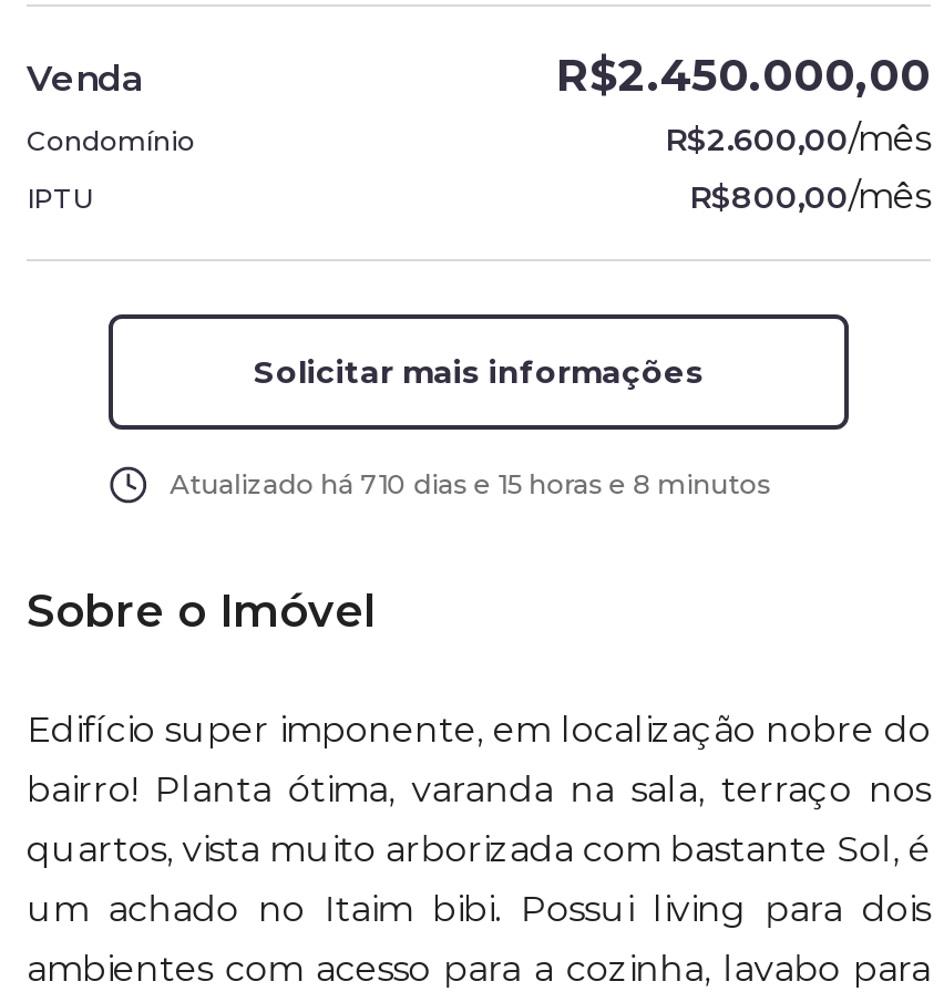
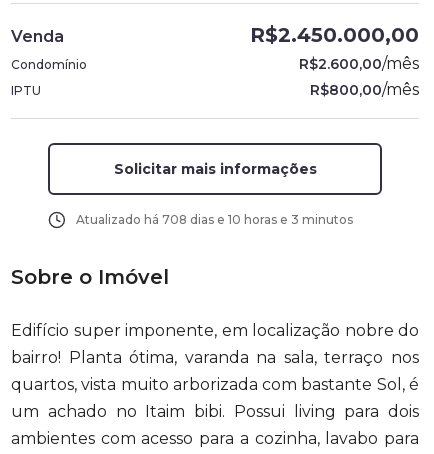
[170,467,770,500] Atualizado há 710 dias e 15 horas e 8 minutos -> [76,212,353,227] Atualizado há 708 dias e 10 horas e 3 minutos

